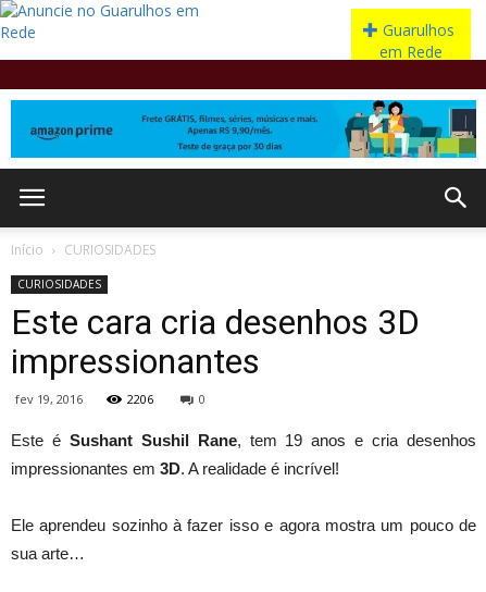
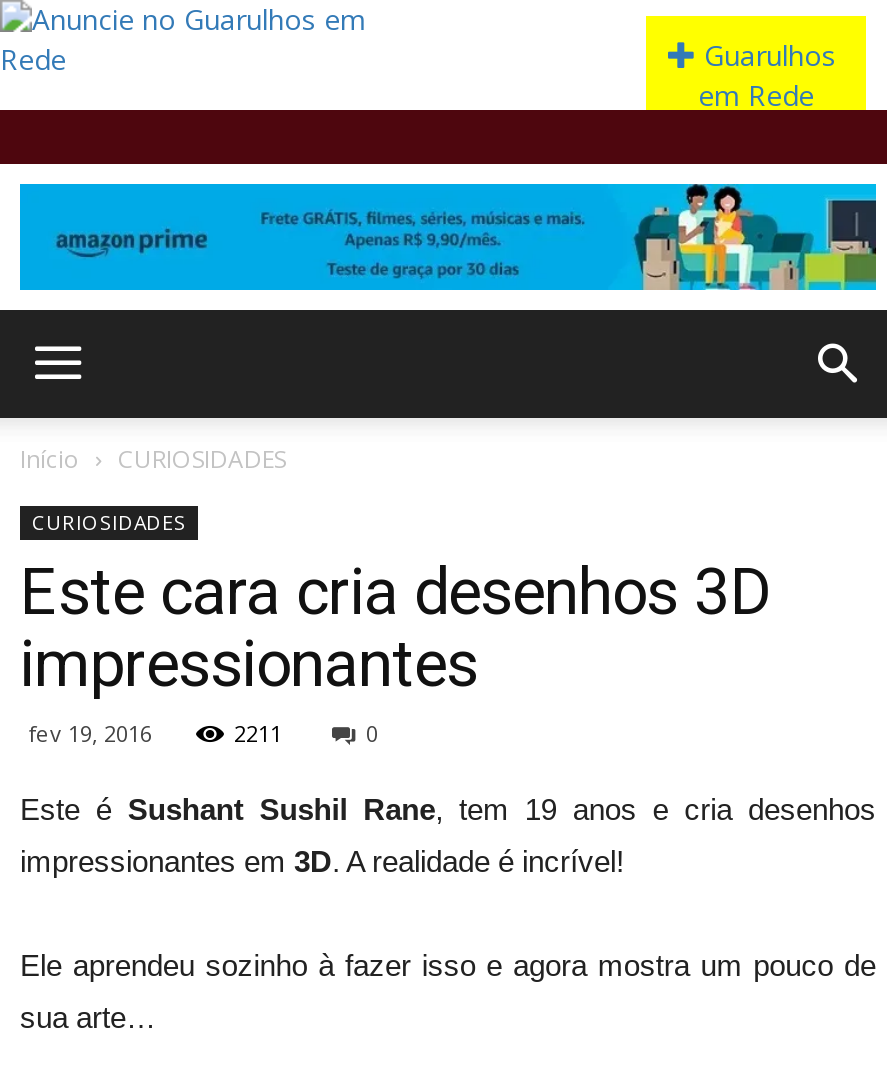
[127,391,153,407] 2206 -> [234,718,282,748] 2211

